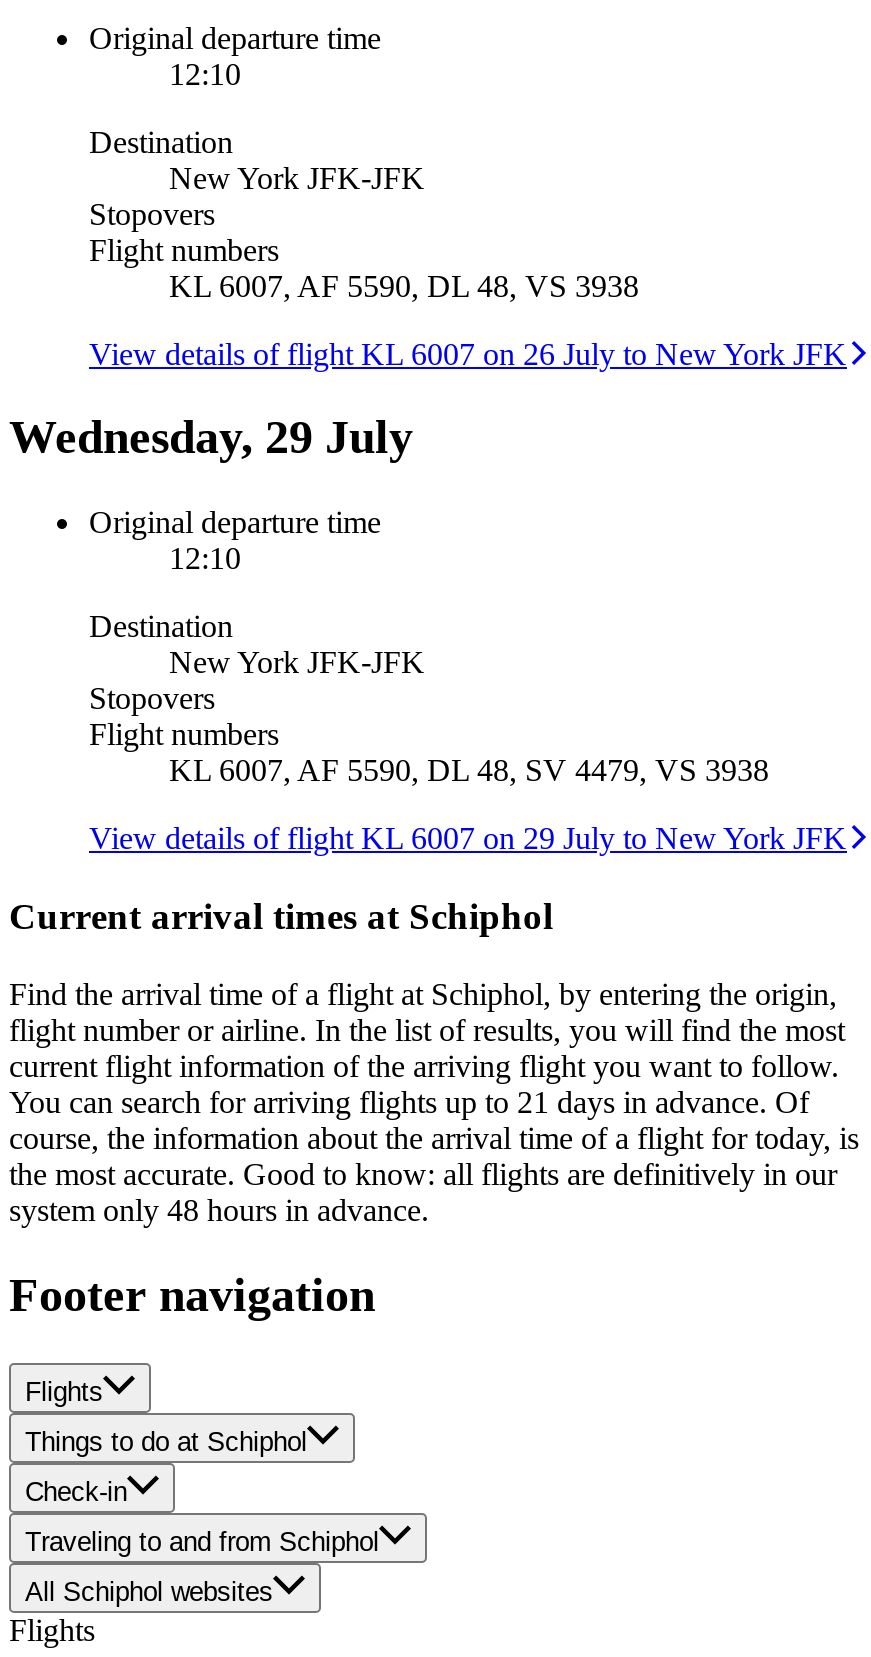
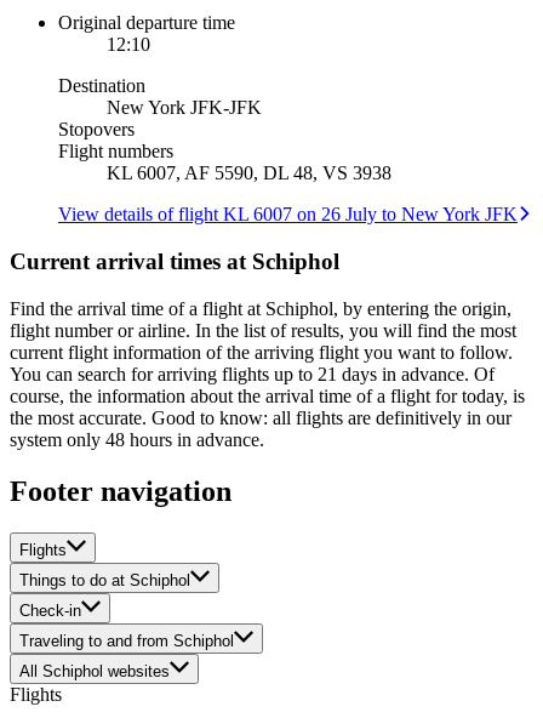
[9,411,847,855] Wednesday, 29 July | Original departure time | 12:10 | Destination | New York JFK-JFK | Stopovers | Flight numbers | KL 6007, AF 5590, DL 48, SV 4479, VS 3938 | View details of flight KL 6007 on 29 July to New York JFK -> none

